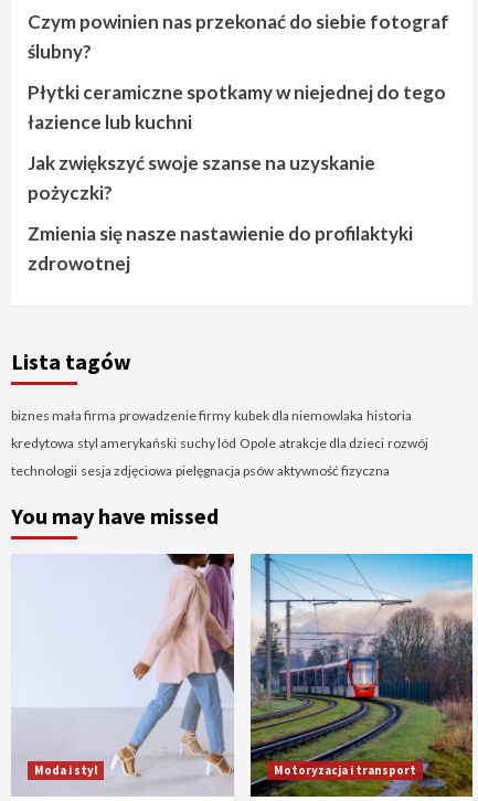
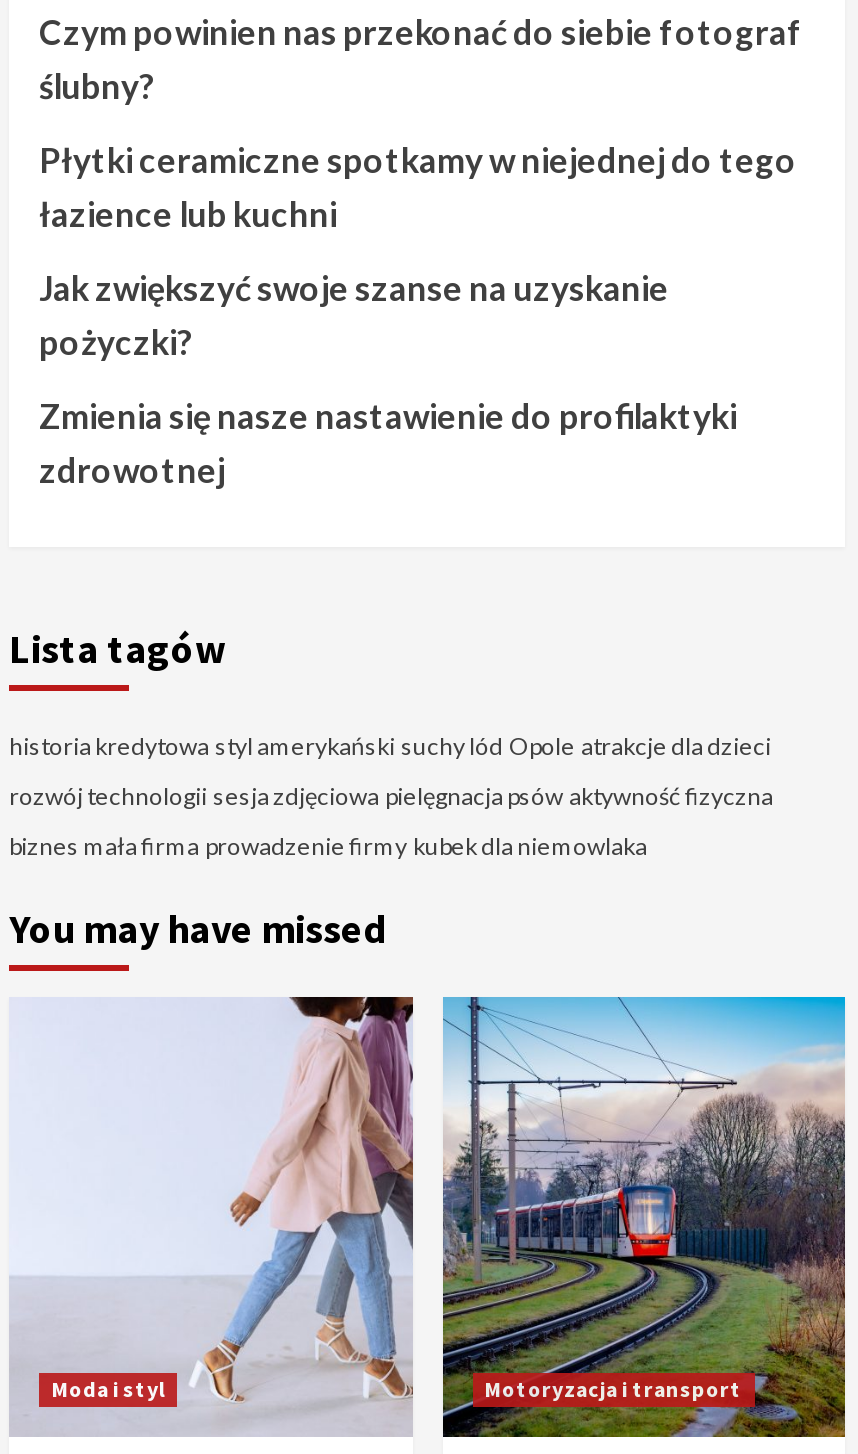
[11,407,412,424] biznes mała firma prowadzenie firmy kubek dla niemowlaka historia -> [9,731,771,761] historia kredytowa styl amerykański suchy lód Opole atrakcje dla dzieci
[11,435,428,451] kredytowa styl amerykański suchy lód Opole atrakcje dla dzieci rozwój -> [9,781,773,811] rozwój technologii sesja zdjęciowa pielęgnacja psów aktywność fizyczna
[11,462,390,479] technologii sesja zdjęciowa pielęgnacja psów aktywność fizyczna -> [9,831,647,861] biznes mała firma prowadzenie firmy kubek dla niemowlaka

